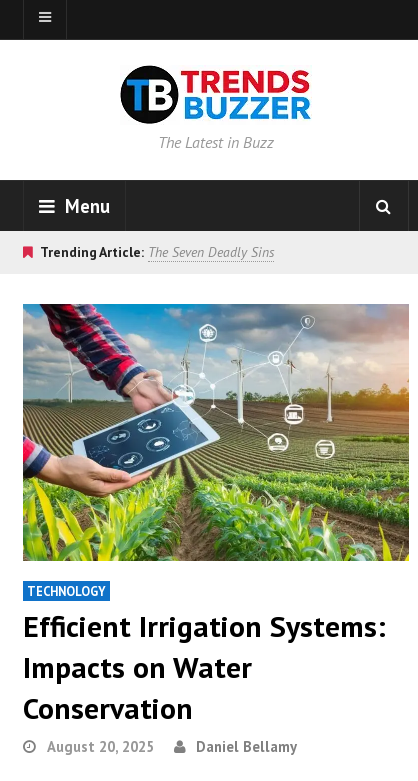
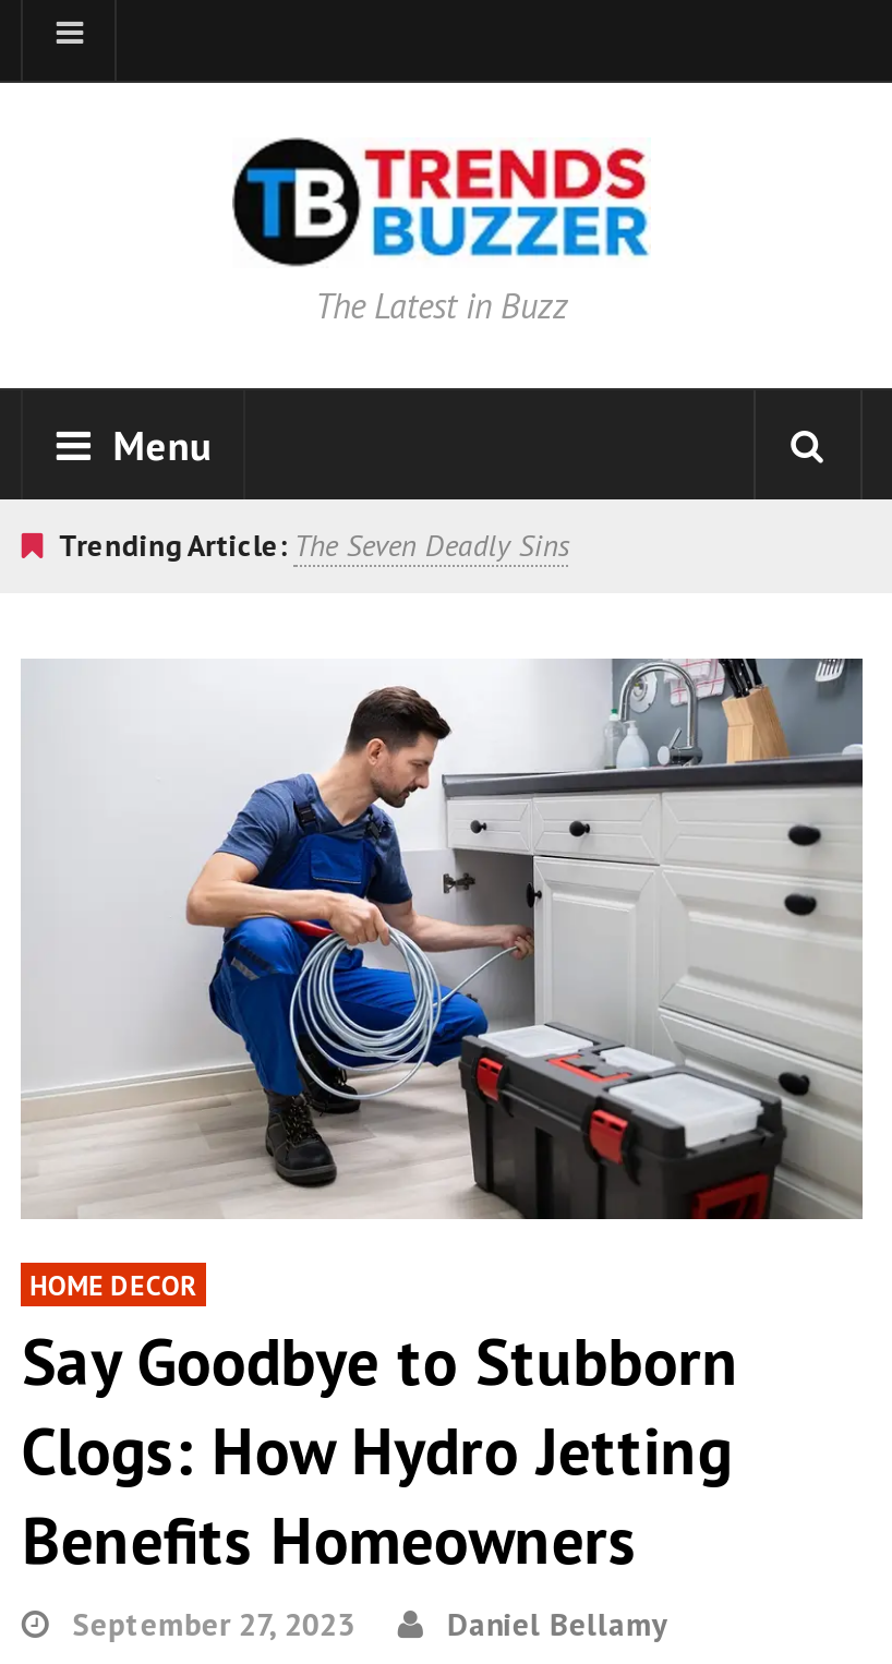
[22,303,410,756] [image] | TECHNOLOGY | Efficient Irrigation Systems: | Impacts on Water | Conservation | August 20, 2025 -> [21,656,865,1645] [image] | HOME DECOR | Say Goodbye to Stubborn | Clogs: How Hydro Jetting | Benefits Homeowners | September 27, 2023

